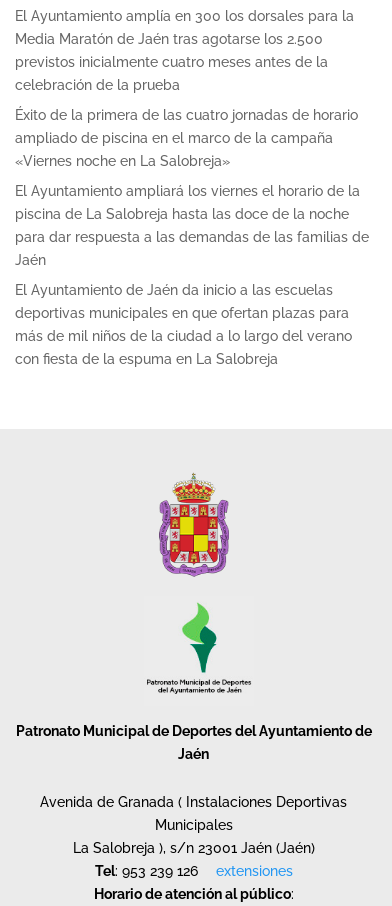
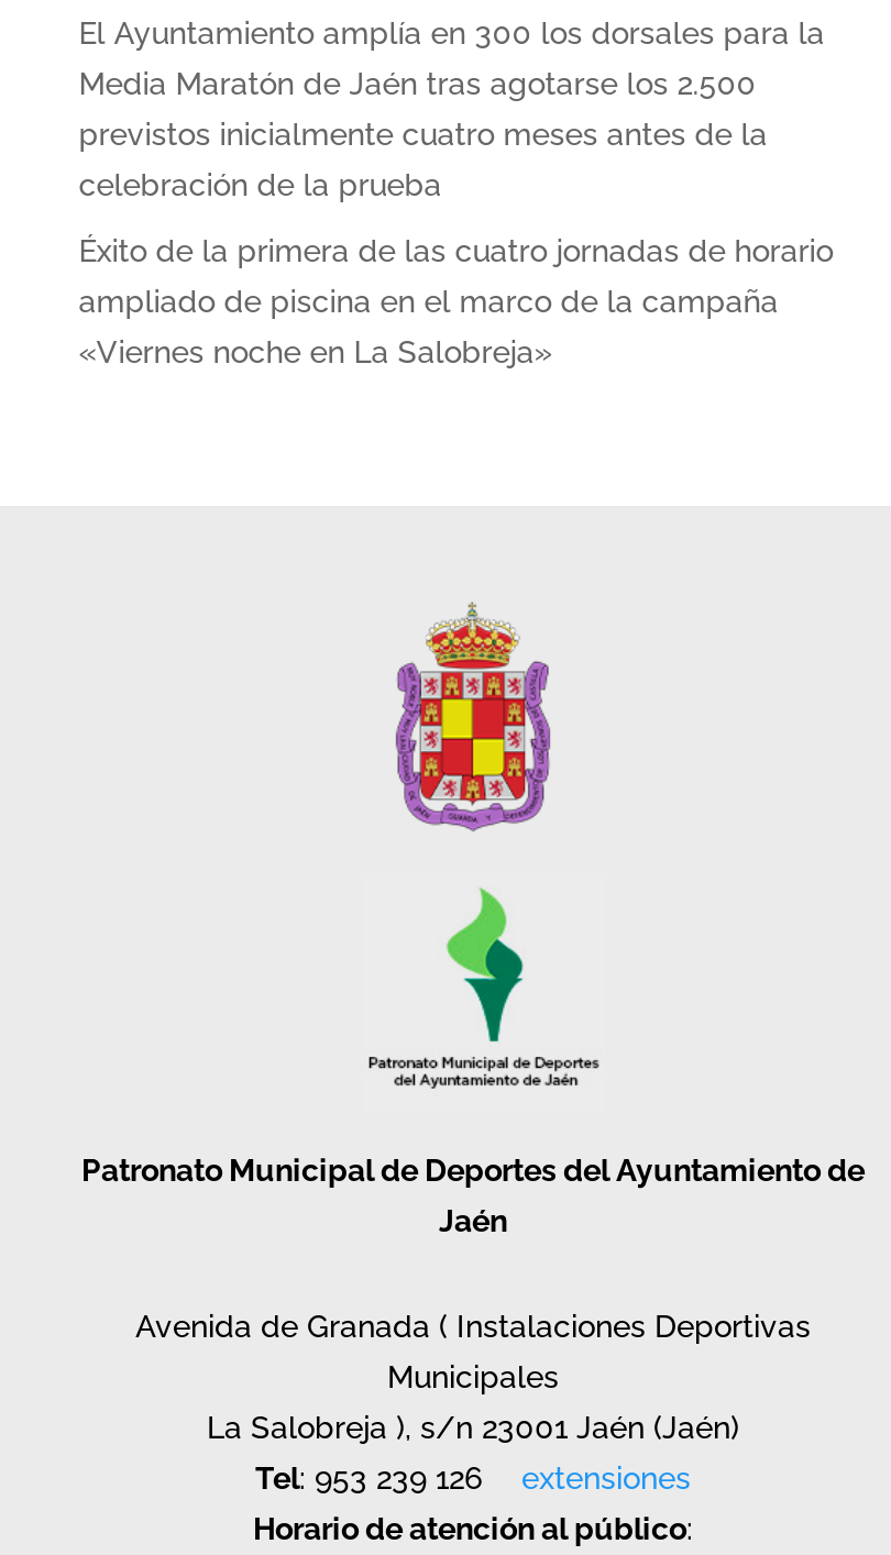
[15,183,369,367] El Ayuntamiento ampliará los viernes el horario de la | piscina de La Salobreja hasta las doce de la noche | para dar respuesta a las demandas de las familias de | Jaén | El Ayuntamiento de Jaén da inicio a las escuelas | deportivas municipales en que ofertan plazas para | más de mil niños de la ciudad a lo largo del verano | con fiesta de la espuma en La Salobreja -> none

